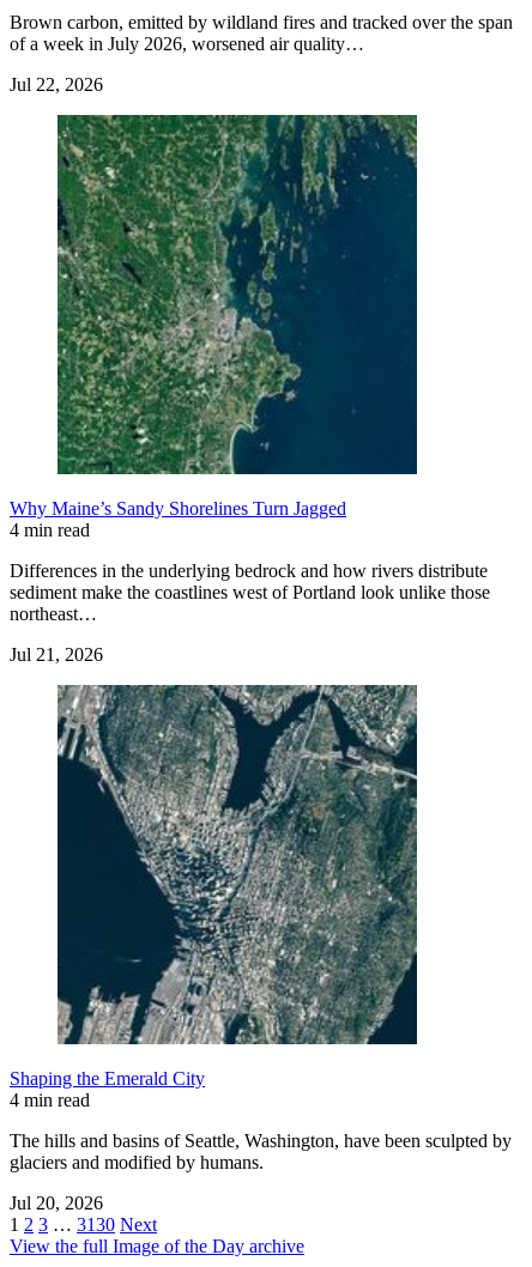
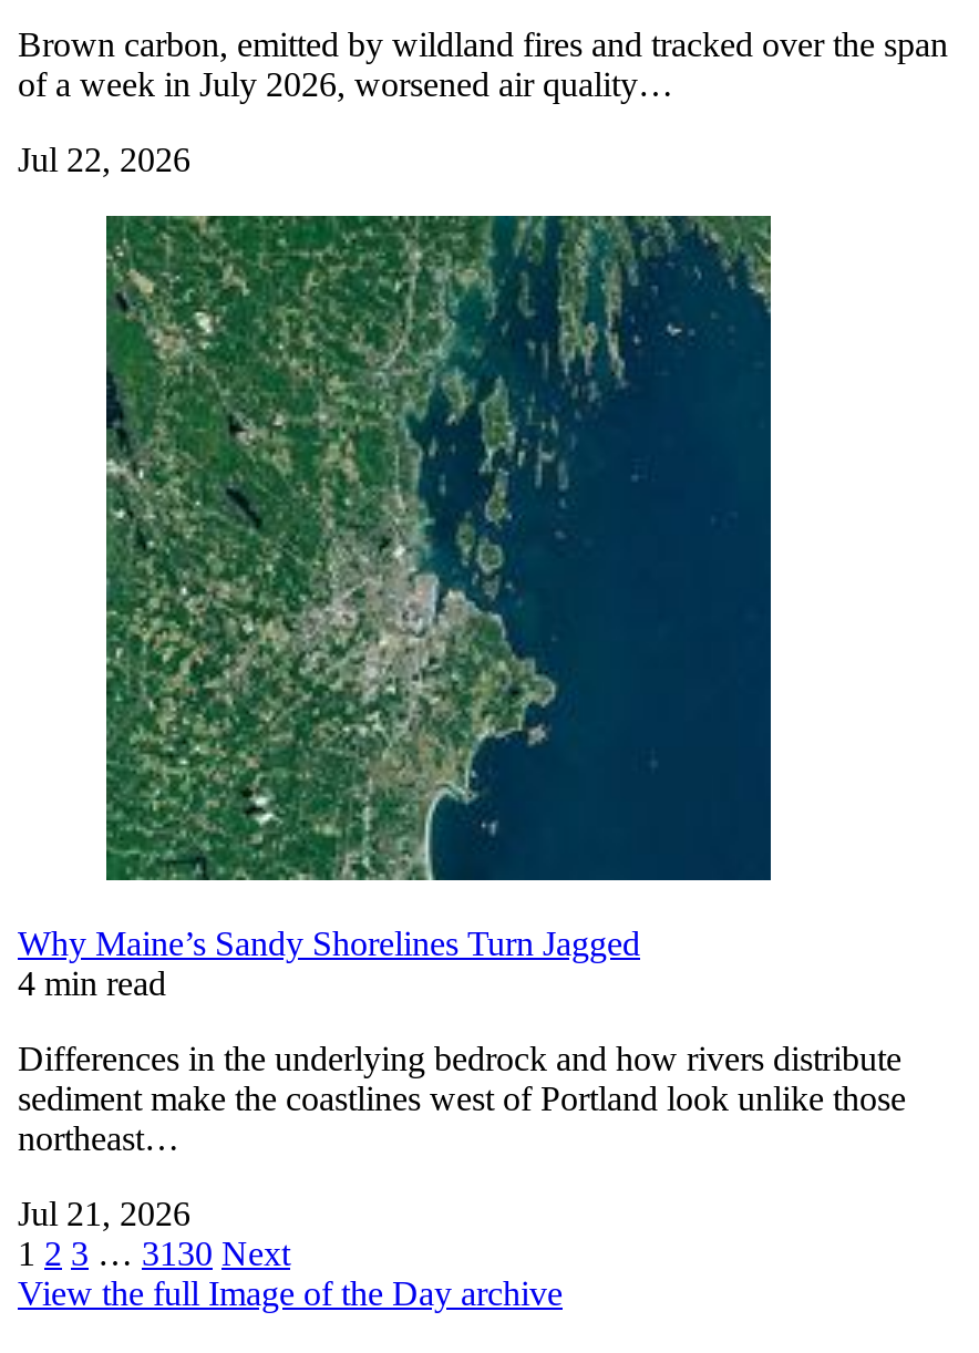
[10,684,512,1213] [image] | Shaping the Emerald City | 4 min read | The hills and basins of Seattle, Washington, have been sculpted by | glaciers and modified by humans. | Jul 20, 2026 -> none

